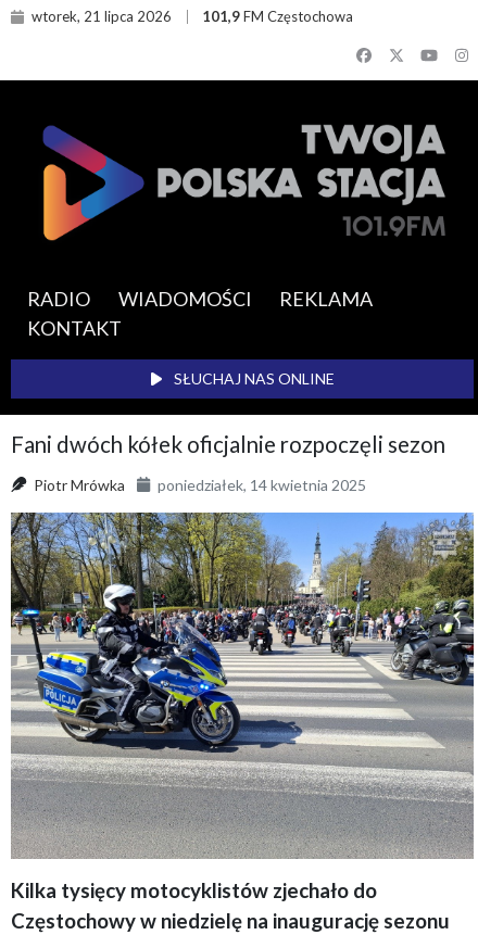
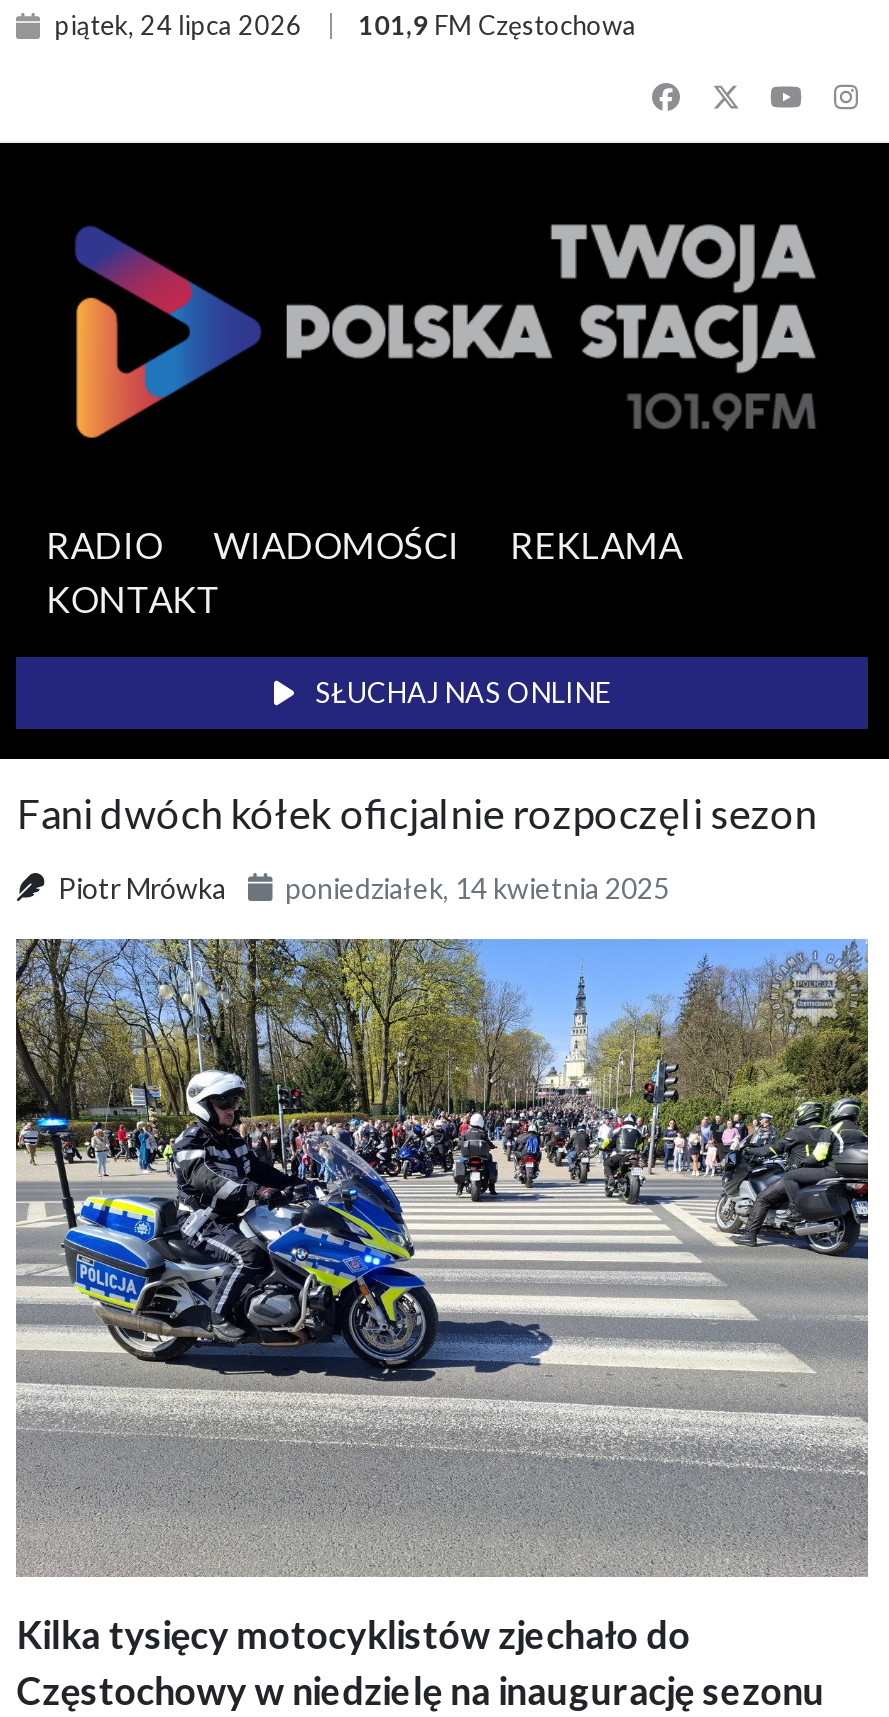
[32,8,353,25] wtorek, 21 lipca 2026 101,9 FM Częstochowa -> [54,9,636,41] piątek, 24 lipca 2026 101,9 FM Częstochowa

